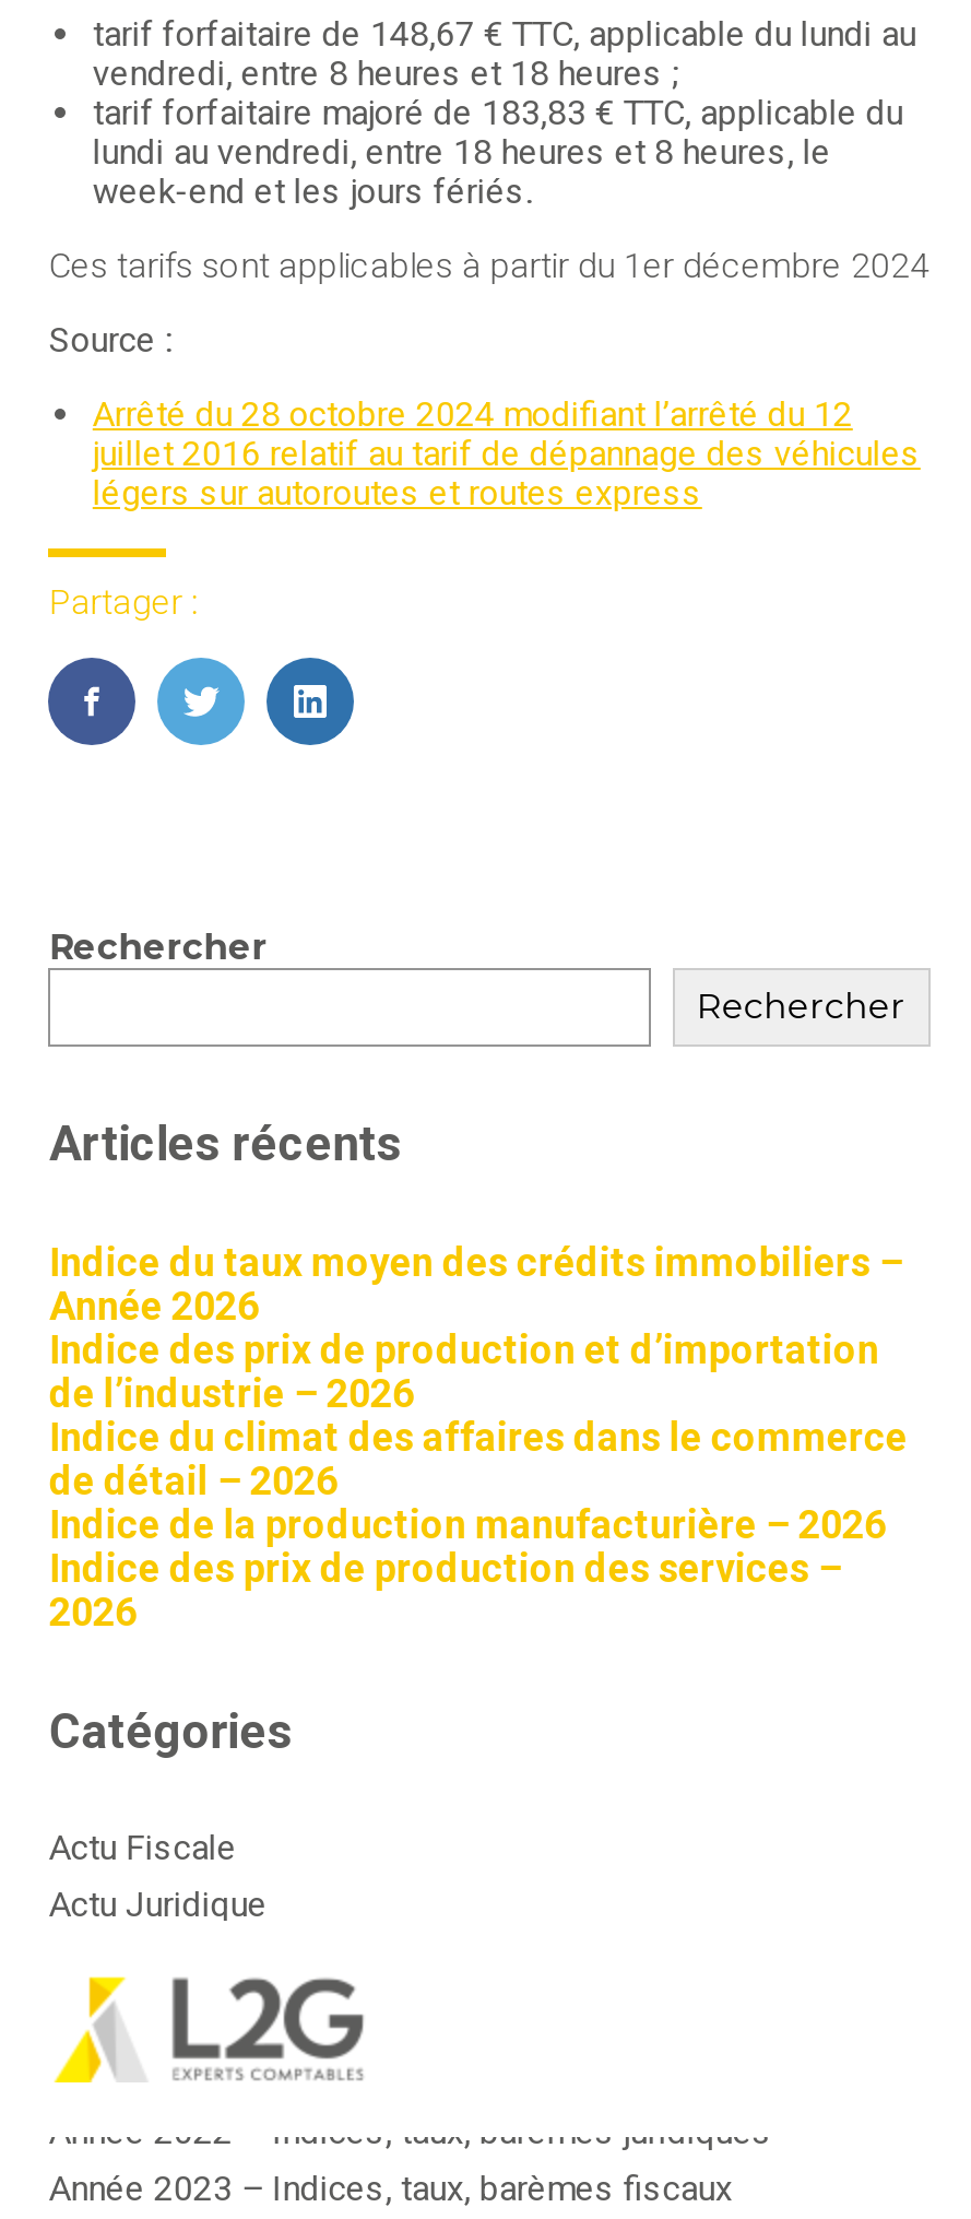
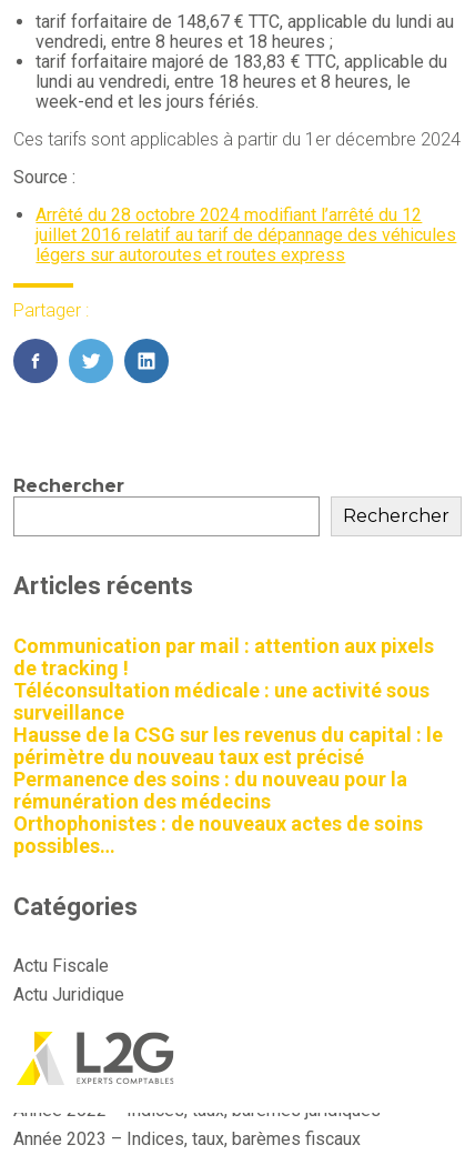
[49,1239,907,1635] Indice du taux moyen des crédits immobiliers – | Année 2026 | Indice des prix de production et d’importation | de l’industrie – 2026 | Indice du climat des affaires dans le commerce | de détail – 2026 | Indice de la production manufacturière – 2026 | Indice des prix de production des services – | 2026 -> [14,634,443,857] Communication par mail : attention aux pixels | de tracking ! | Téléconsultation médicale : une activité sous | surveillance | Hausse de la CSG sur les revenus du capital : le | périmètre du nouveau taux est précisé | Permanence des soins : du nouveau pour la | rémunération des médecins | Orthophonistes : de nouveaux actes de soins | possibles…

